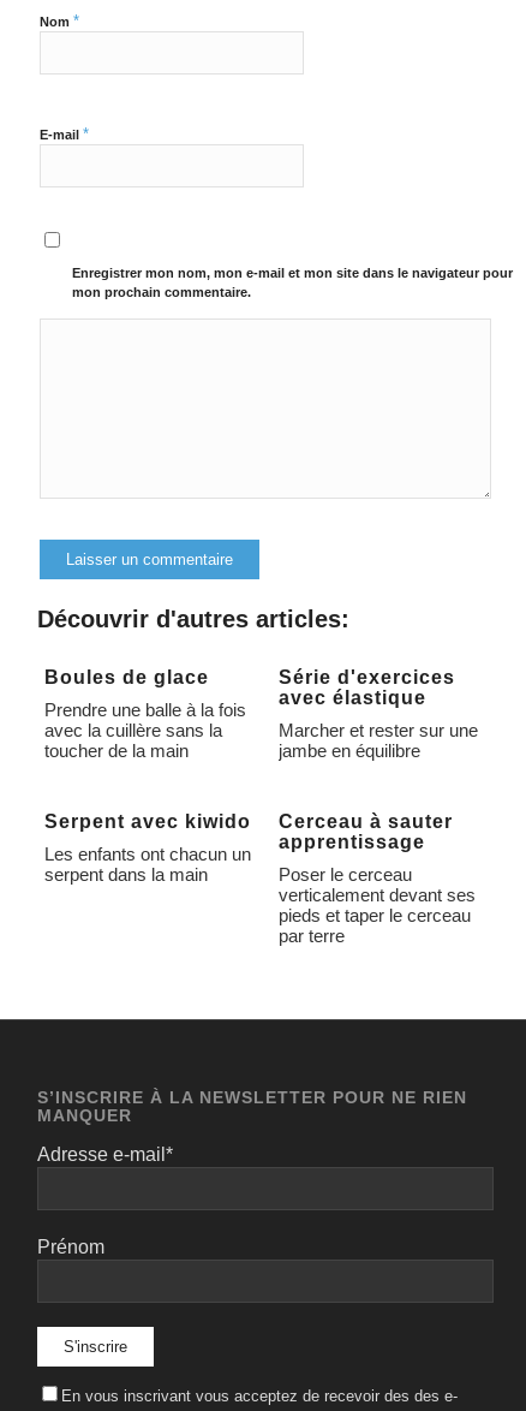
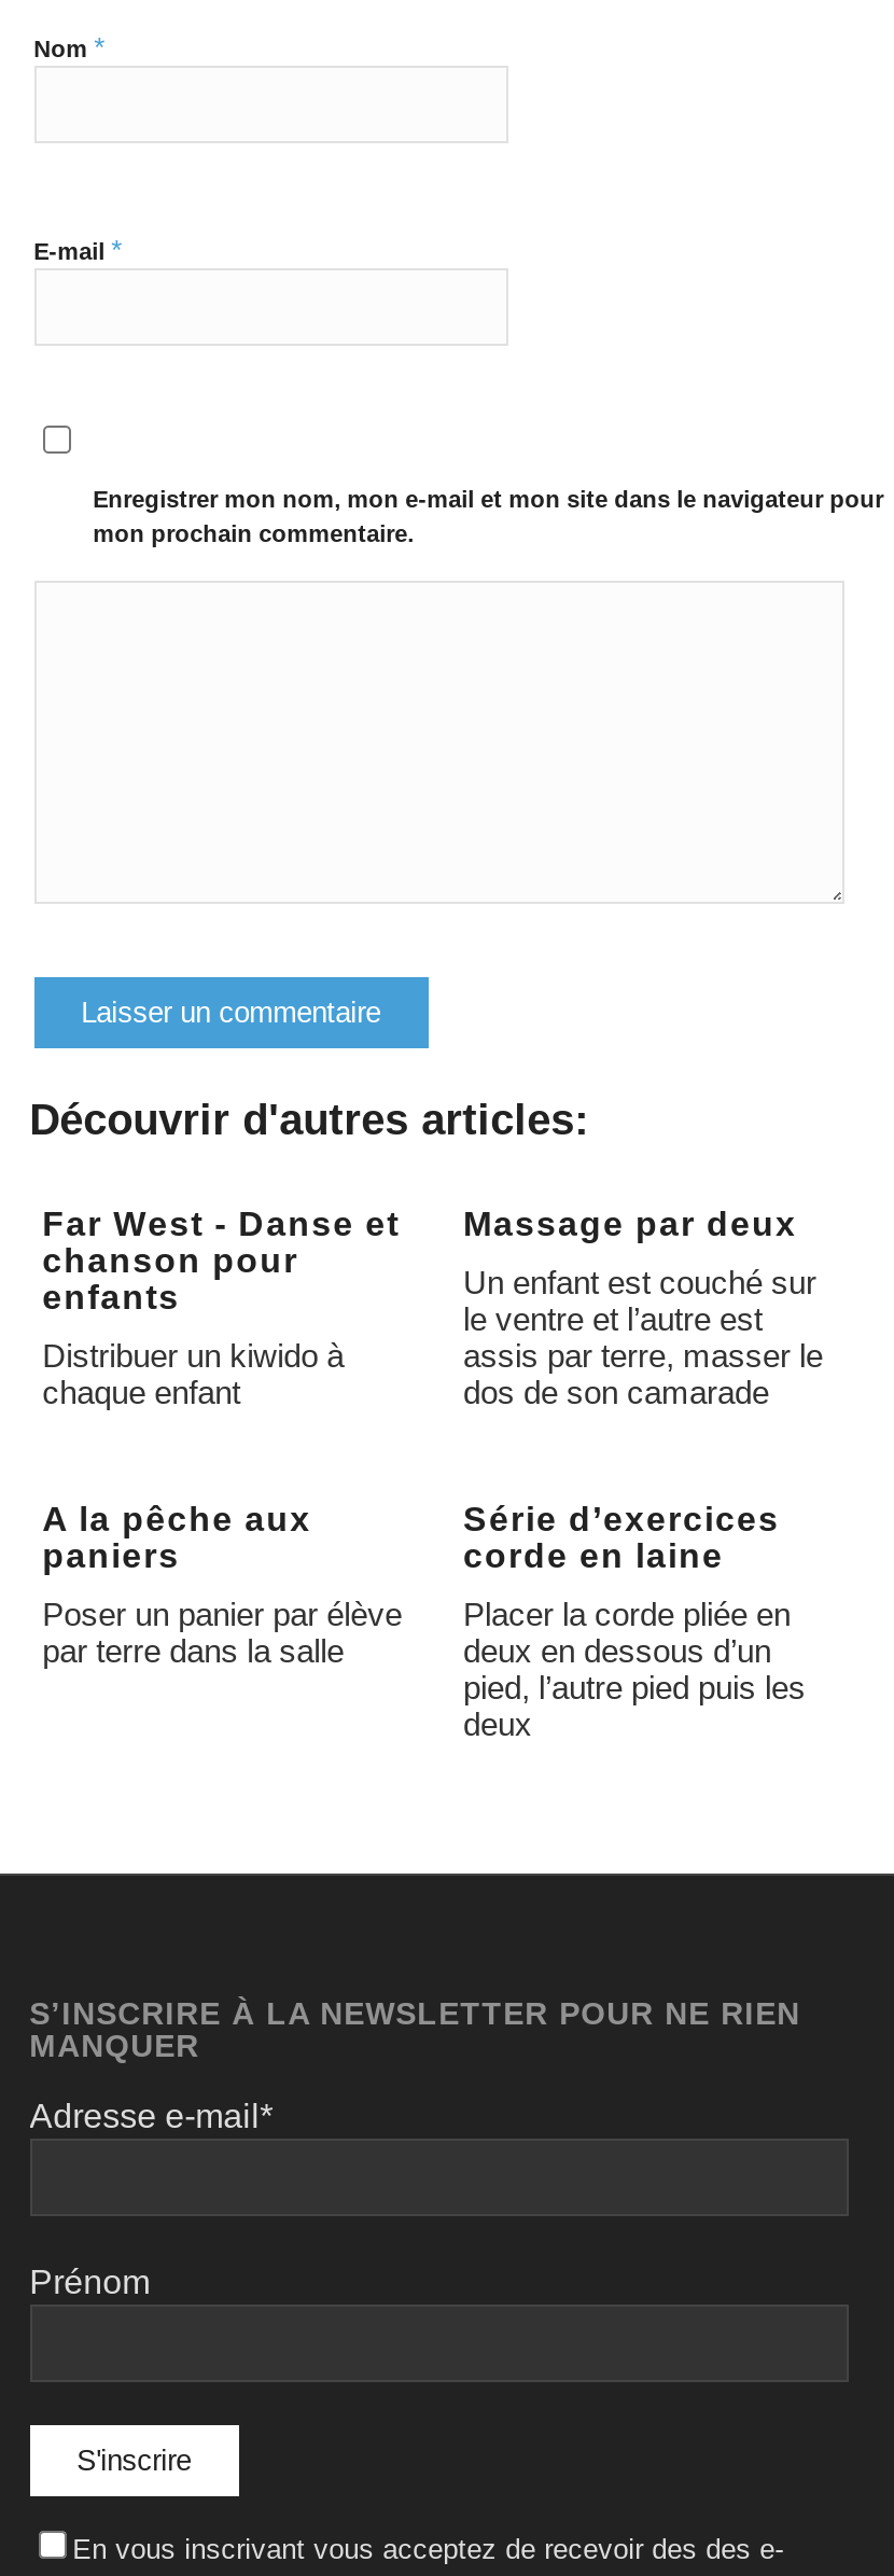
[44,667,208,687] Boules de glace -> [42,1205,400,1315] Far West - Danse et | chanson pour | enfants
[279,667,455,708] Série d'exercices | avec élastique -> [463,1205,797,1242] Massage par deux
[44,699,246,761] Prendre une balle à la fois | avec la cuillère sans la | toucher de la main -> [42,1337,344,1410] Distribuer un kiwido à | chaque enfant
[279,720,478,761] Marcher et rester sur une | jambe en équilibre -> [463,1264,823,1410] Un enfant est couché sur | le ventre et l’autre est | assis par terre, masser le | dos de son camarade
[44,811,251,832] Serpent avec kiwido -> [42,1501,311,1574] A la pêche aux | paniers
[279,811,453,852] Cerceau à sauter | apprentissage -> [463,1501,780,1574] Série d’exercices | corde en laine
[44,844,251,884] Les enfants ont chacun un | serpent dans la main -> [42,1595,402,1669] Poser un panier par élève | par terre dans la salle
[279,864,476,946] Poser le cerceau | verticalement devant ses | pieds et taper le cerceau | par terre -> [463,1595,806,1742] Placer la corde pliée en | deux en dessous d’un | pied, l’autre pied puis les | deux

